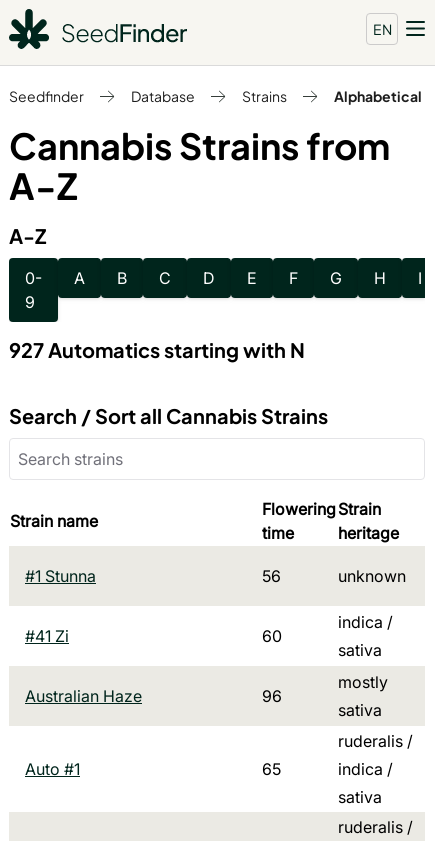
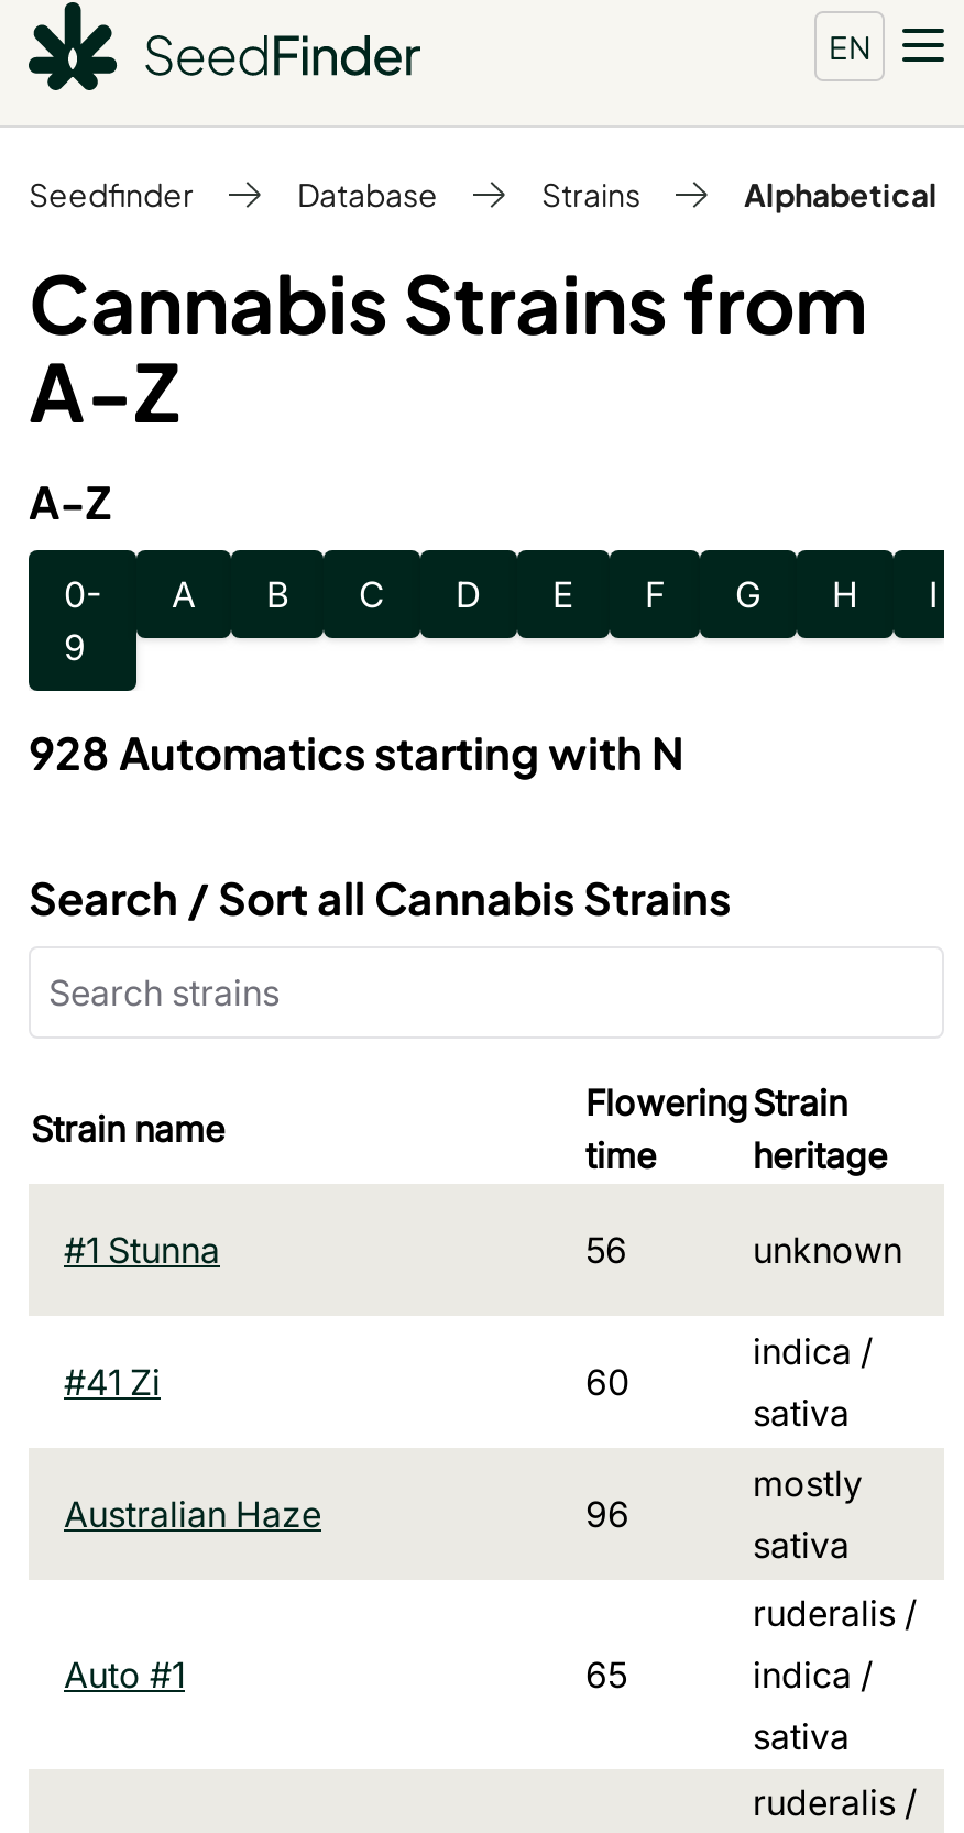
[9,337,305,362] 927 Automatics starting with N -> [29,724,684,779] 928 Automatics starting with N

